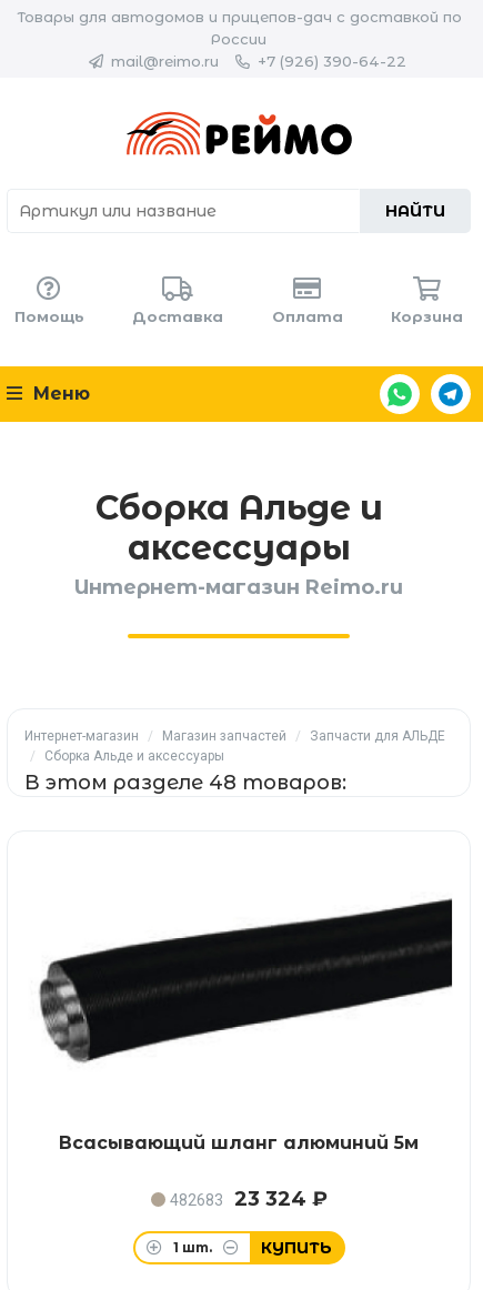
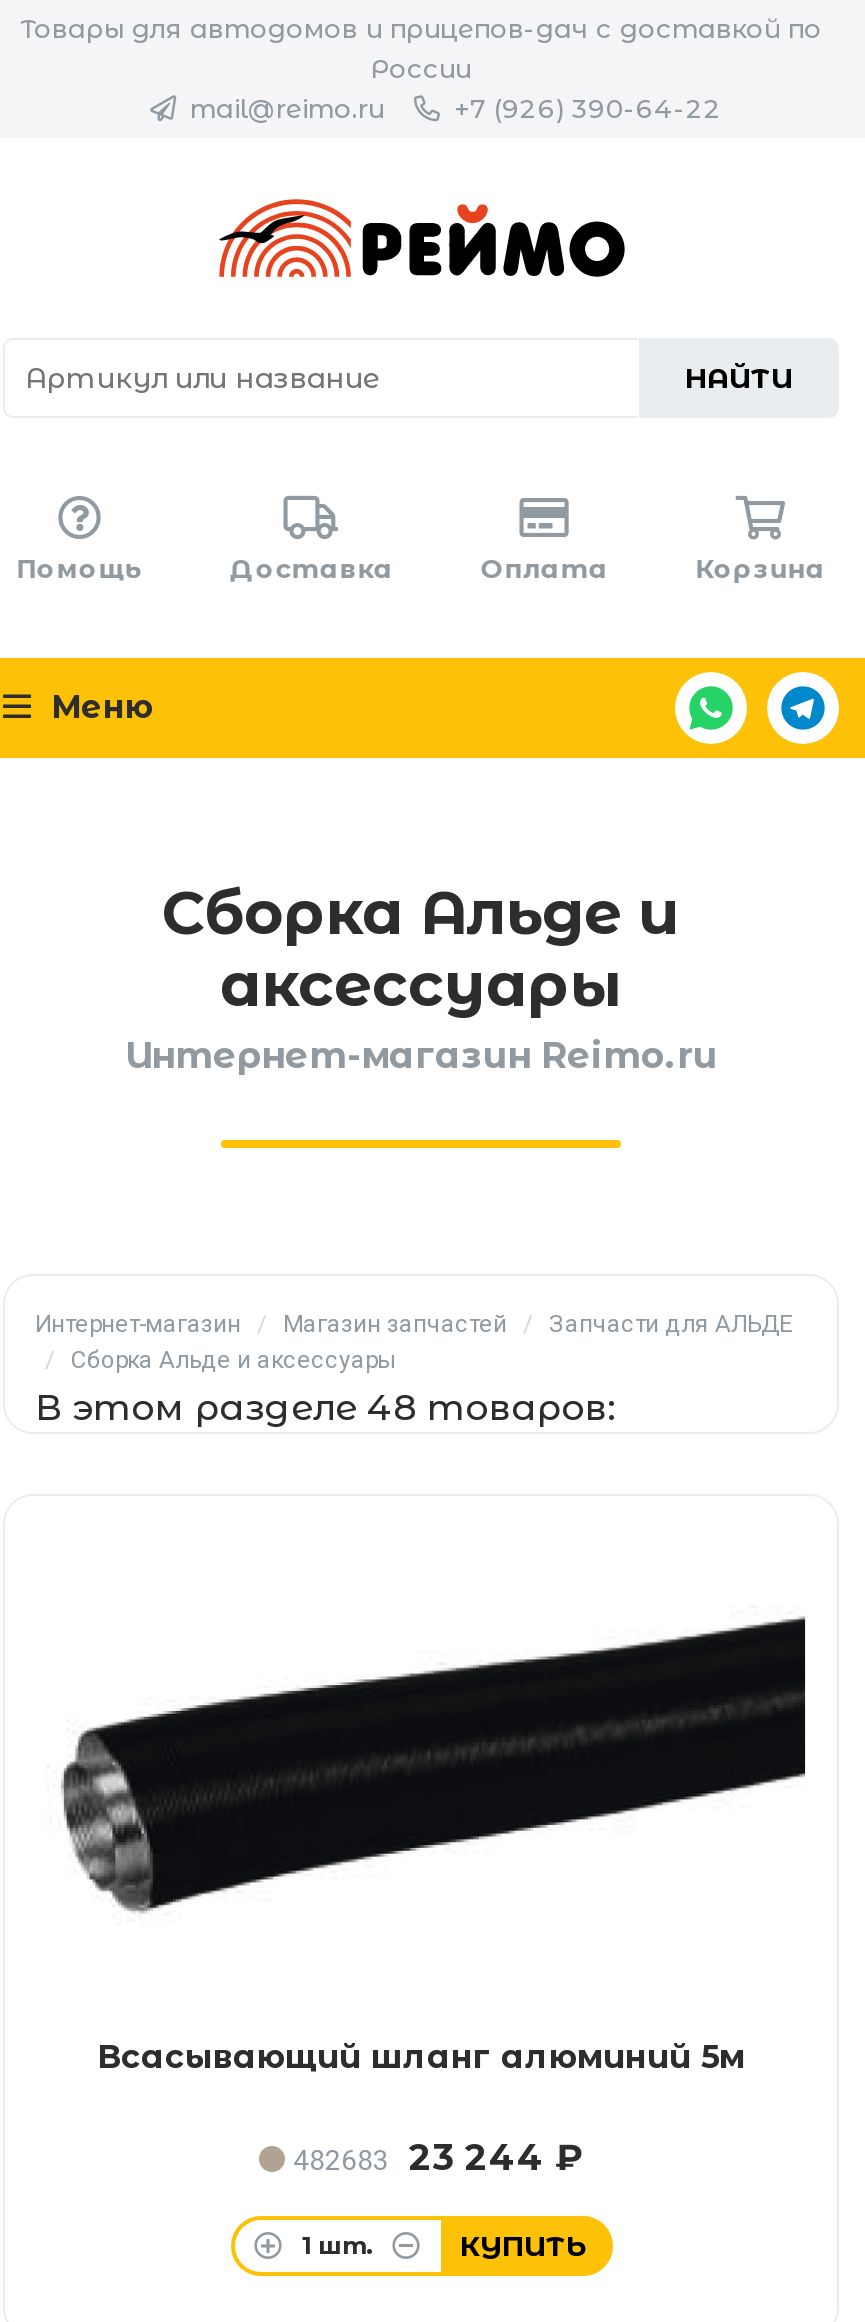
[169,1187,327,1211] 482683 23 324 ₽ -> [293,2136,583,2180] 482683 23 244 ₽

